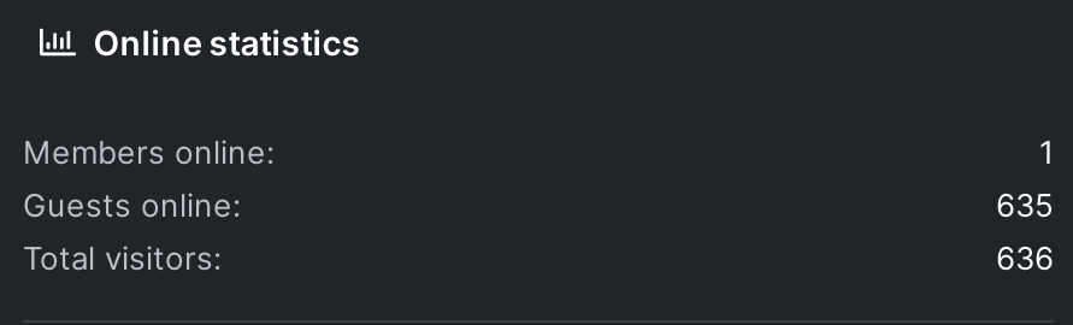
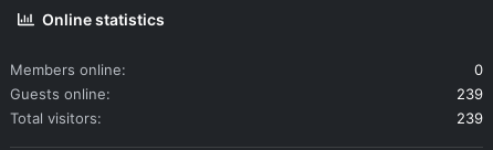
[1039,132,1054,171] 1 -> [474,61,483,78] 0
[996,185,1054,224] 635 -> [457,85,483,103] 239
[996,238,1054,277] 636 -> [457,109,483,127] 239

